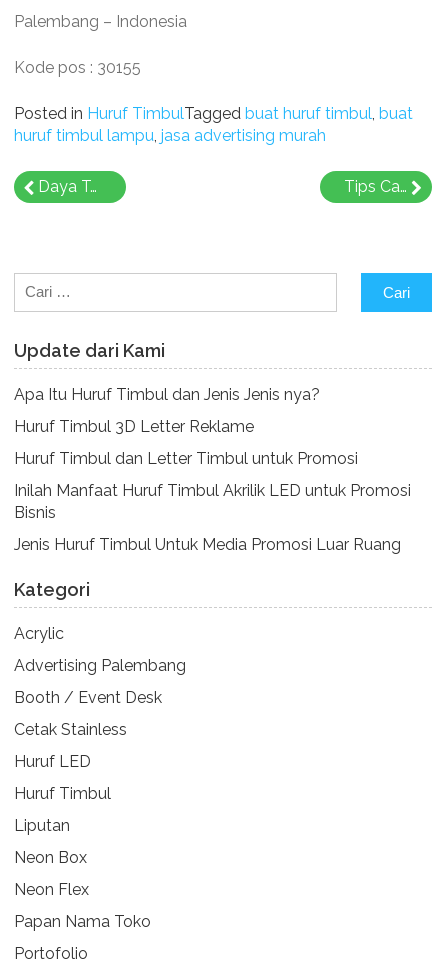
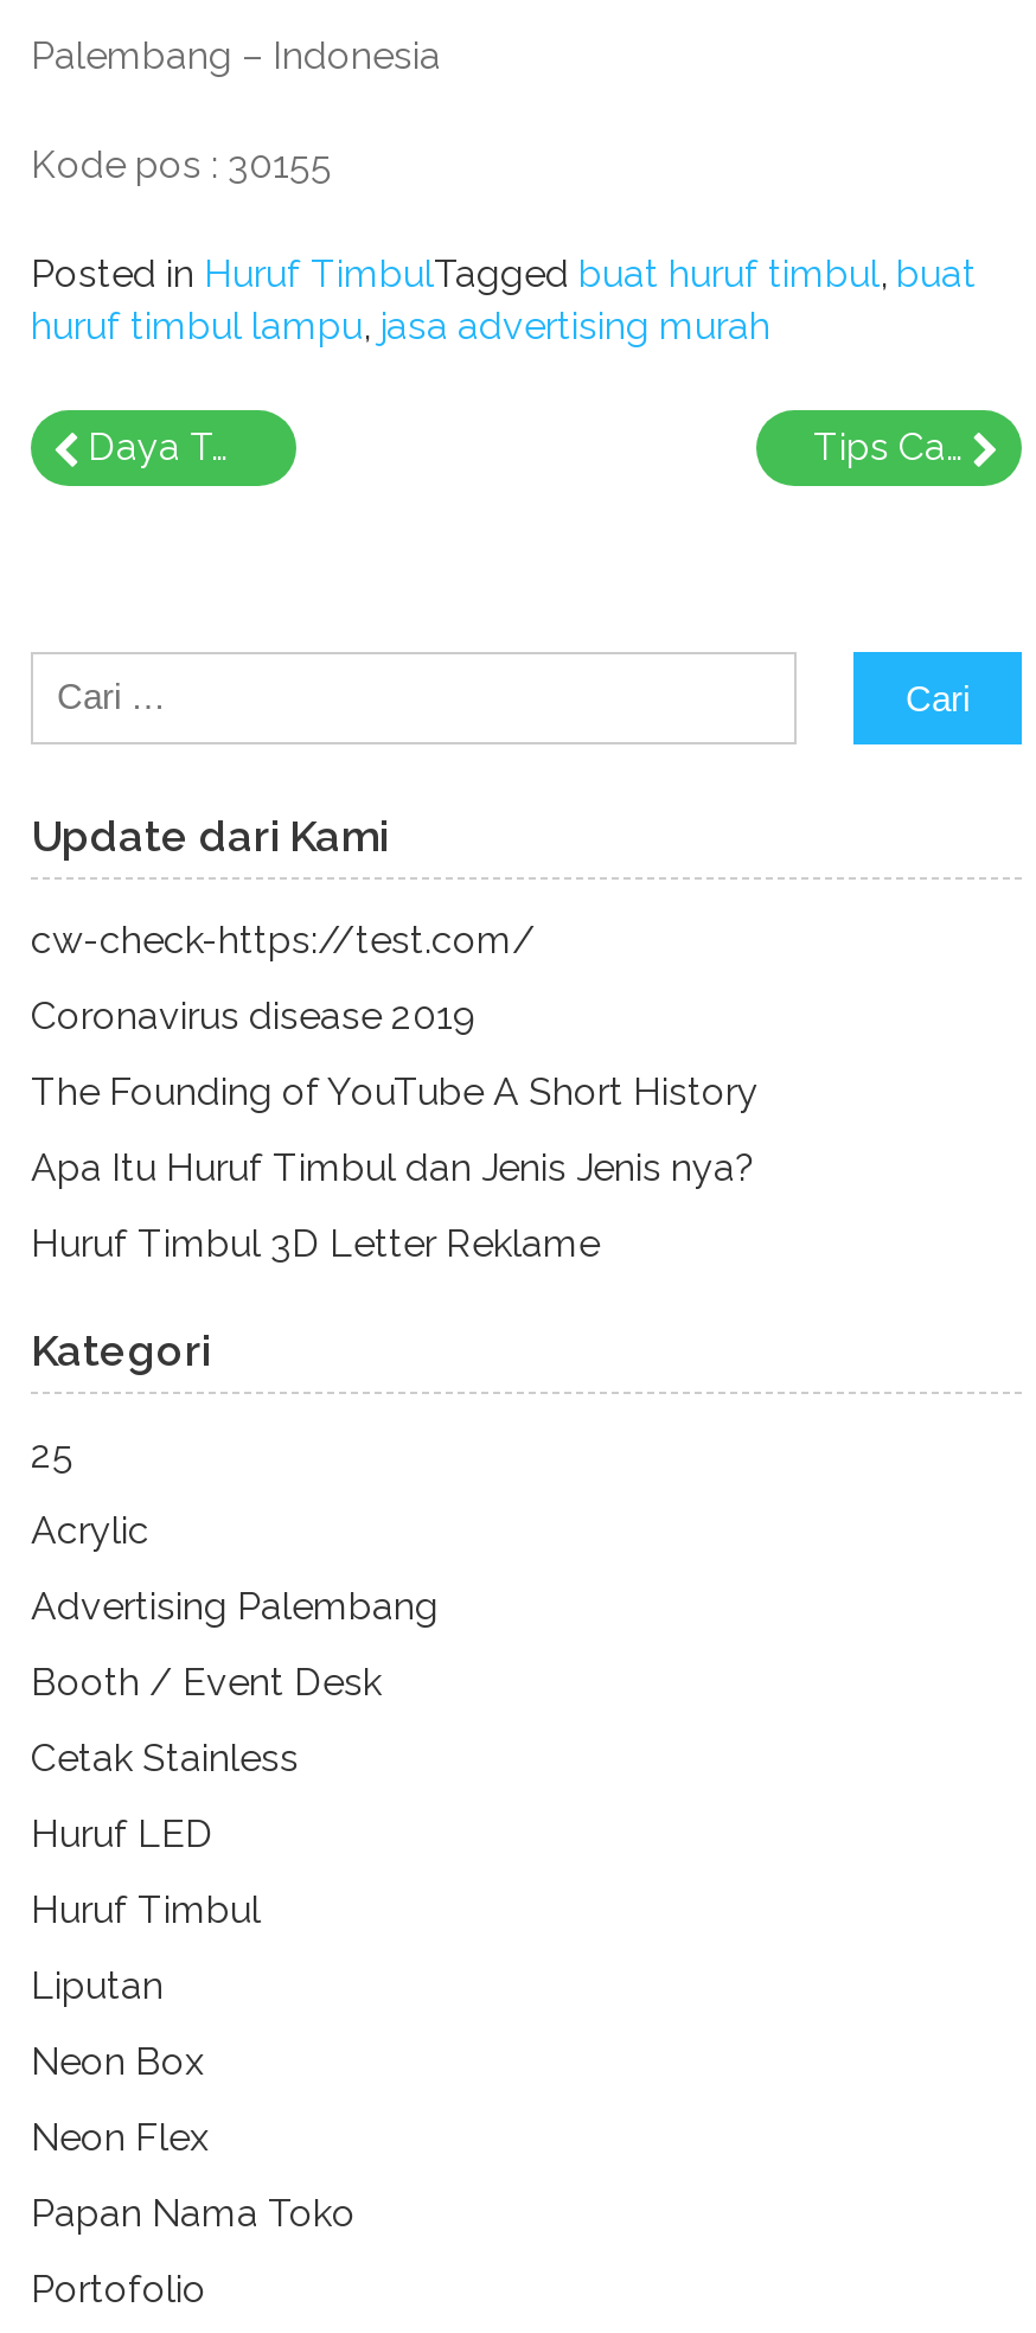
none -> [31,917,759,1114] cw-check-https://test.com/ | Coronavirus disease 2019 | The Founding of YouTube A Short History
moved [14,385,320,436] -> [31,1145,756,1266]: Apa Itu Huruf Timbul dan Jenis Jenis nya? | Huruf Timbul 3D Letter Reklame
[14,449,411,554] Huruf Timbul dan Letter Timbul untuk Promosi | Inilah Manfaat Huruf Timbul Akrilik LED untuk Promosi | Bisnis | Jenis Huruf Timbul Untuk Media Promosi Luar Ruang -> none
moved [14,579,90,600] -> [31,1325,211,1375]: Kategori
none -> [31,1432,73,1477] 25

